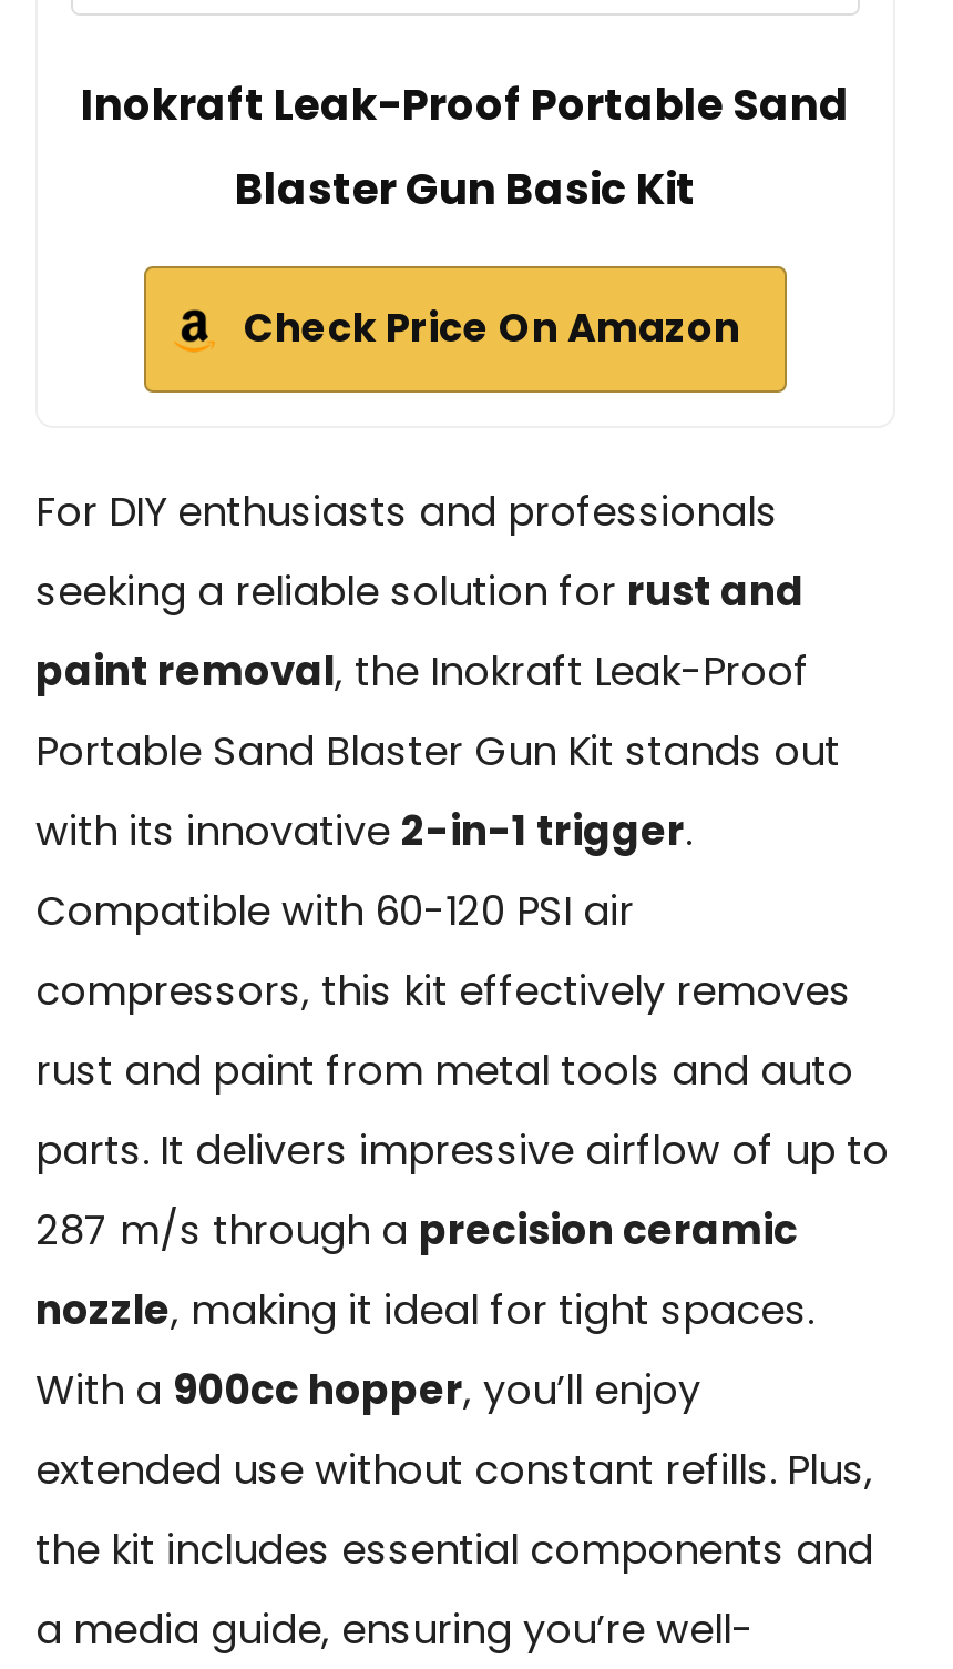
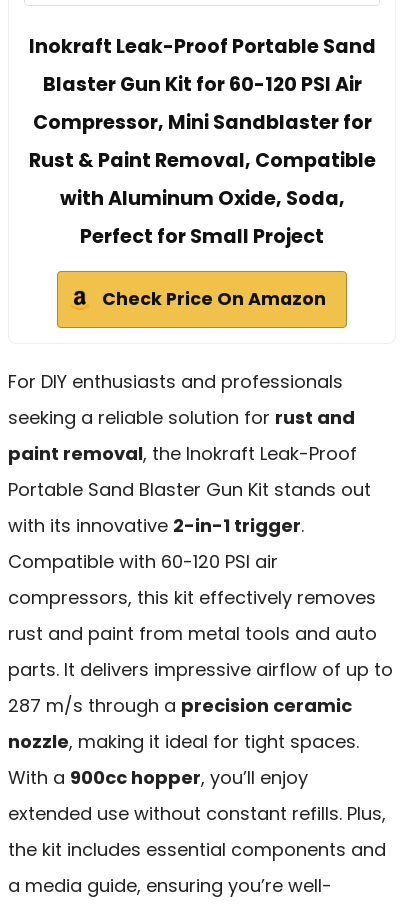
[235,160,696,220] Blaster Gun Basic Kit -> [28,71,375,250] Blaster Gun Kit for 60-120 PSI Air | Compressor, Mini Sandblaster for | Rust & Paint Removal, Compatible | with Aluminum Oxide, Soda, | Perfect for Small Project

